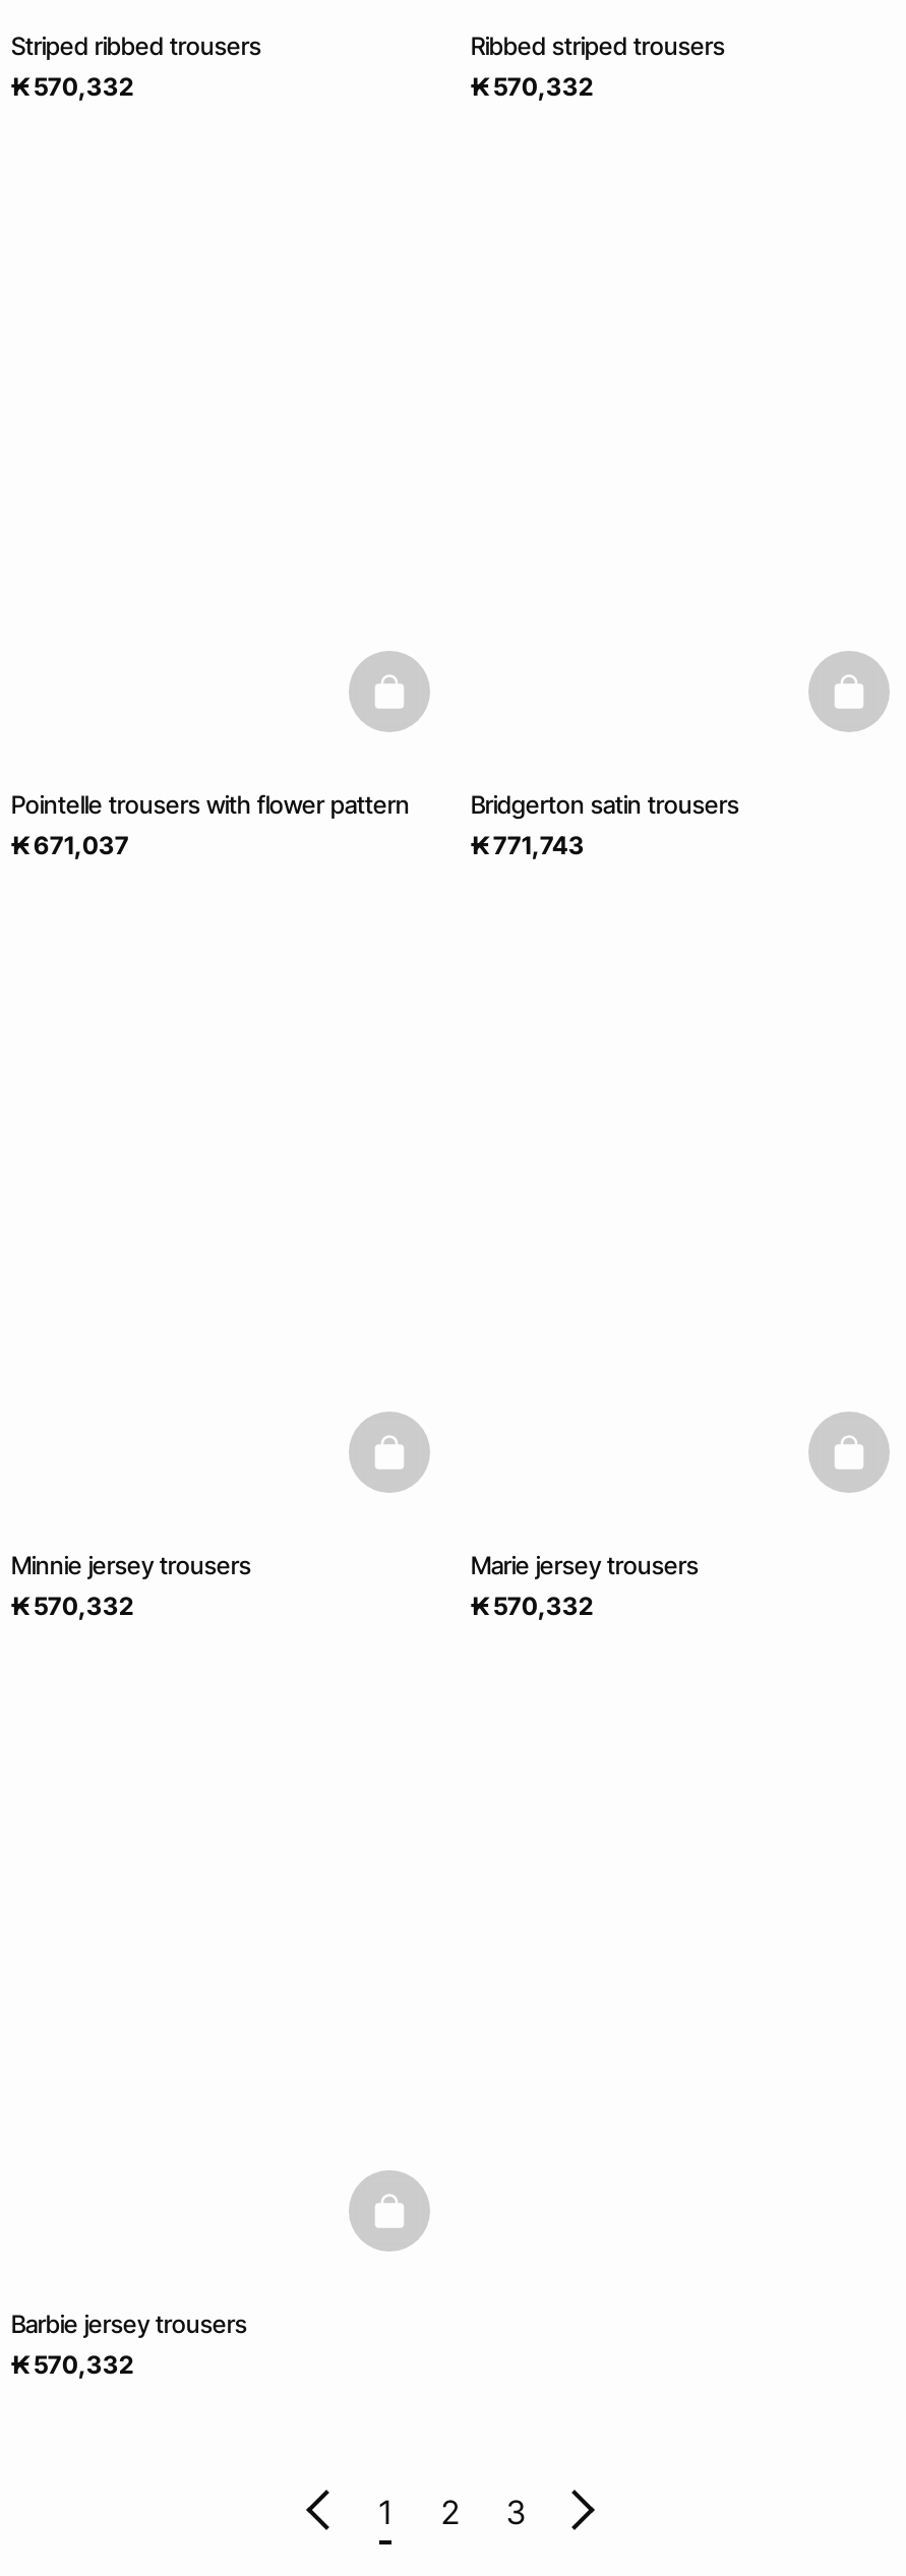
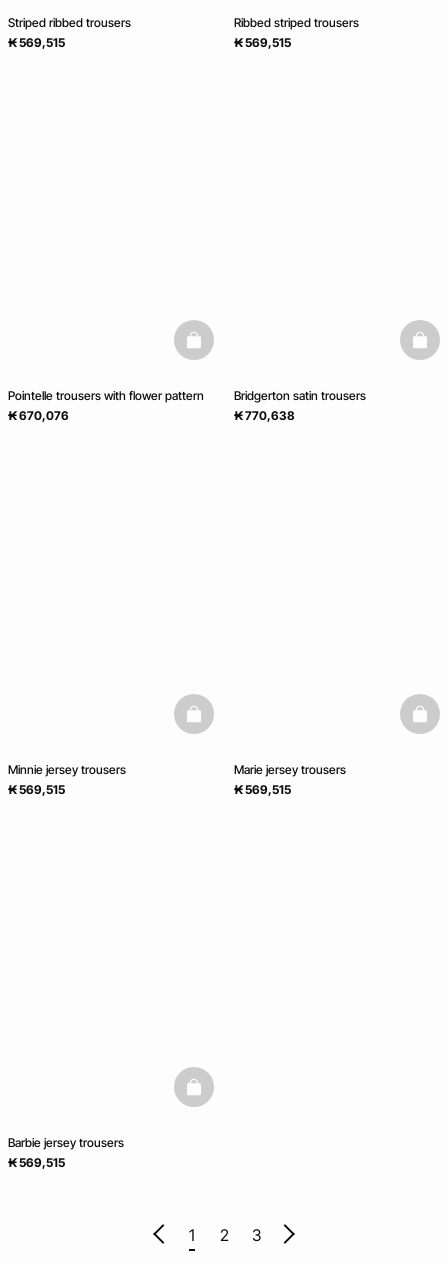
[11,70,133,101] ₭ 570,332 -> [8,34,65,49] ₭ 569,515
[471,70,593,101] ₭ 570,332 -> [234,34,291,49] ₭ 569,515
[11,830,129,860] ₭ 671,037 -> [8,408,69,423] ₭ 670,076
[471,830,585,860] ₭ 771,743 -> [234,408,295,423] ₭ 770,638
[11,1590,133,1620] ₭ 570,332 -> [8,781,65,796] ₭ 569,515
[471,1590,593,1620] ₭ 570,332 -> [234,781,291,796] ₭ 569,515
[11,2349,133,2380] ₭ 570,332 -> [8,1155,65,1170] ₭ 569,515

